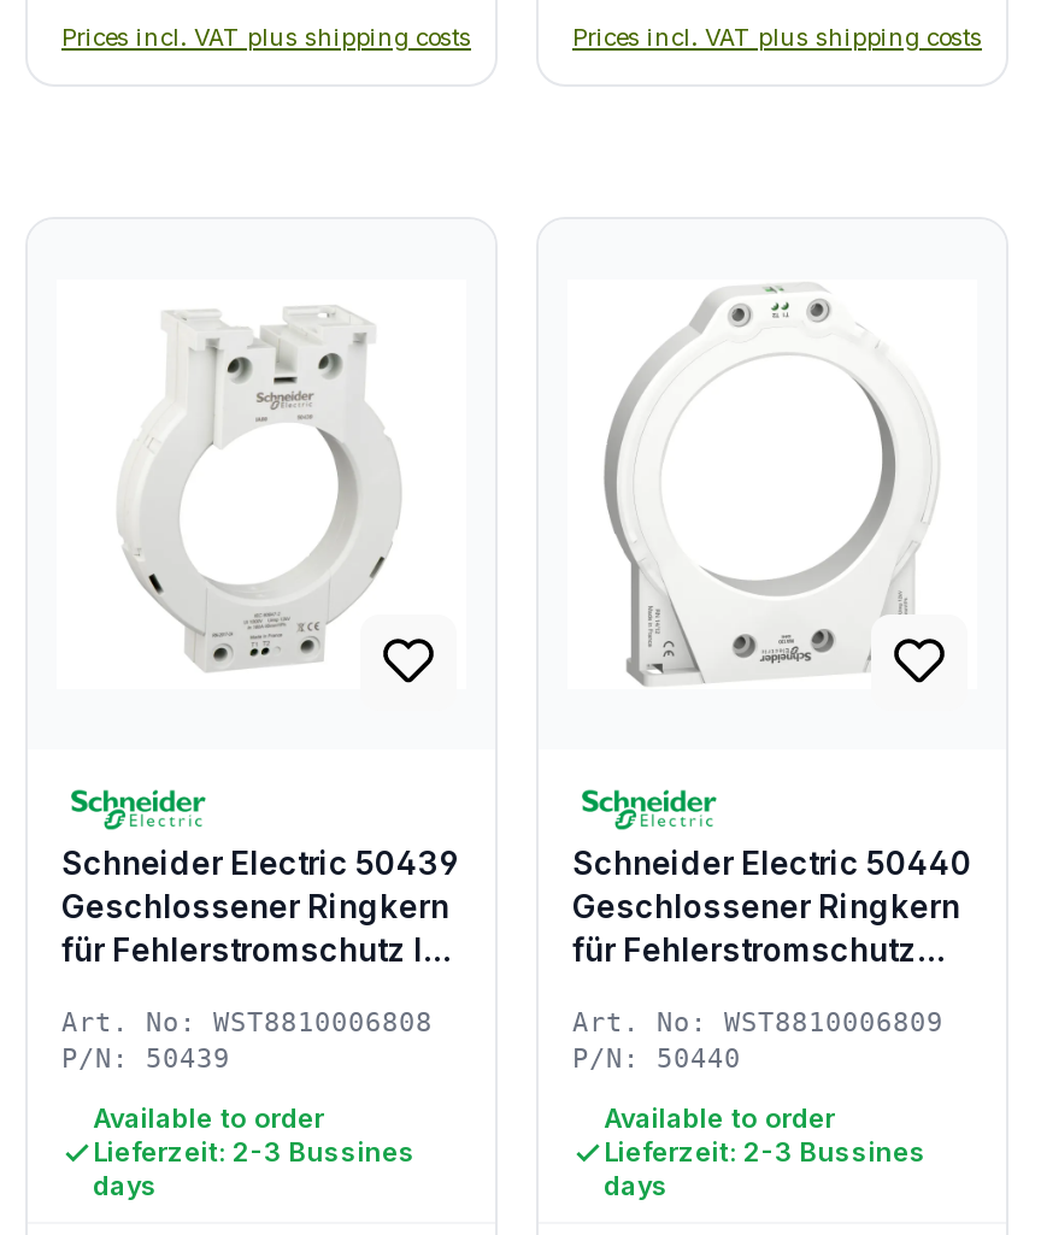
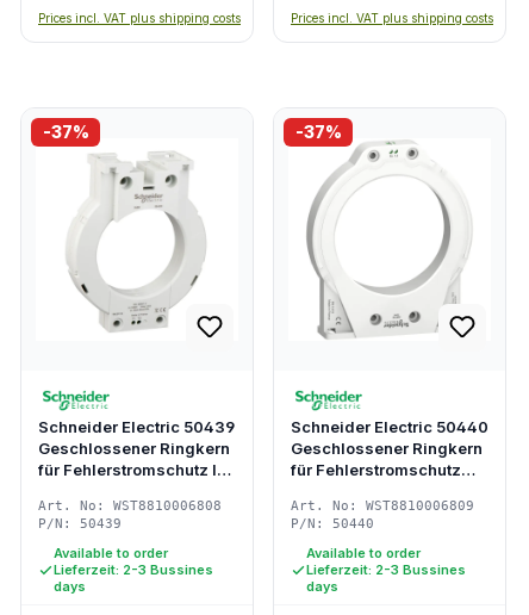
none -> [42,121,89,142] -37%
none -> [295,121,341,142] -37%

